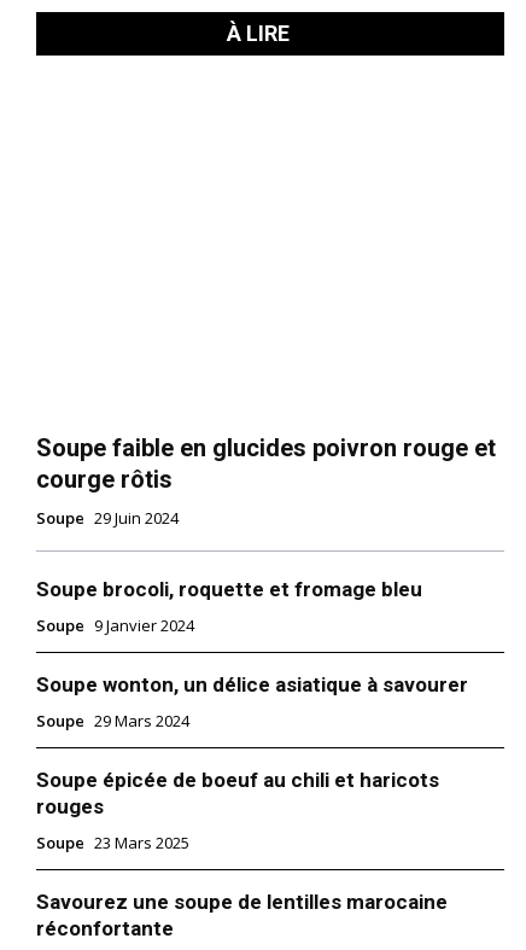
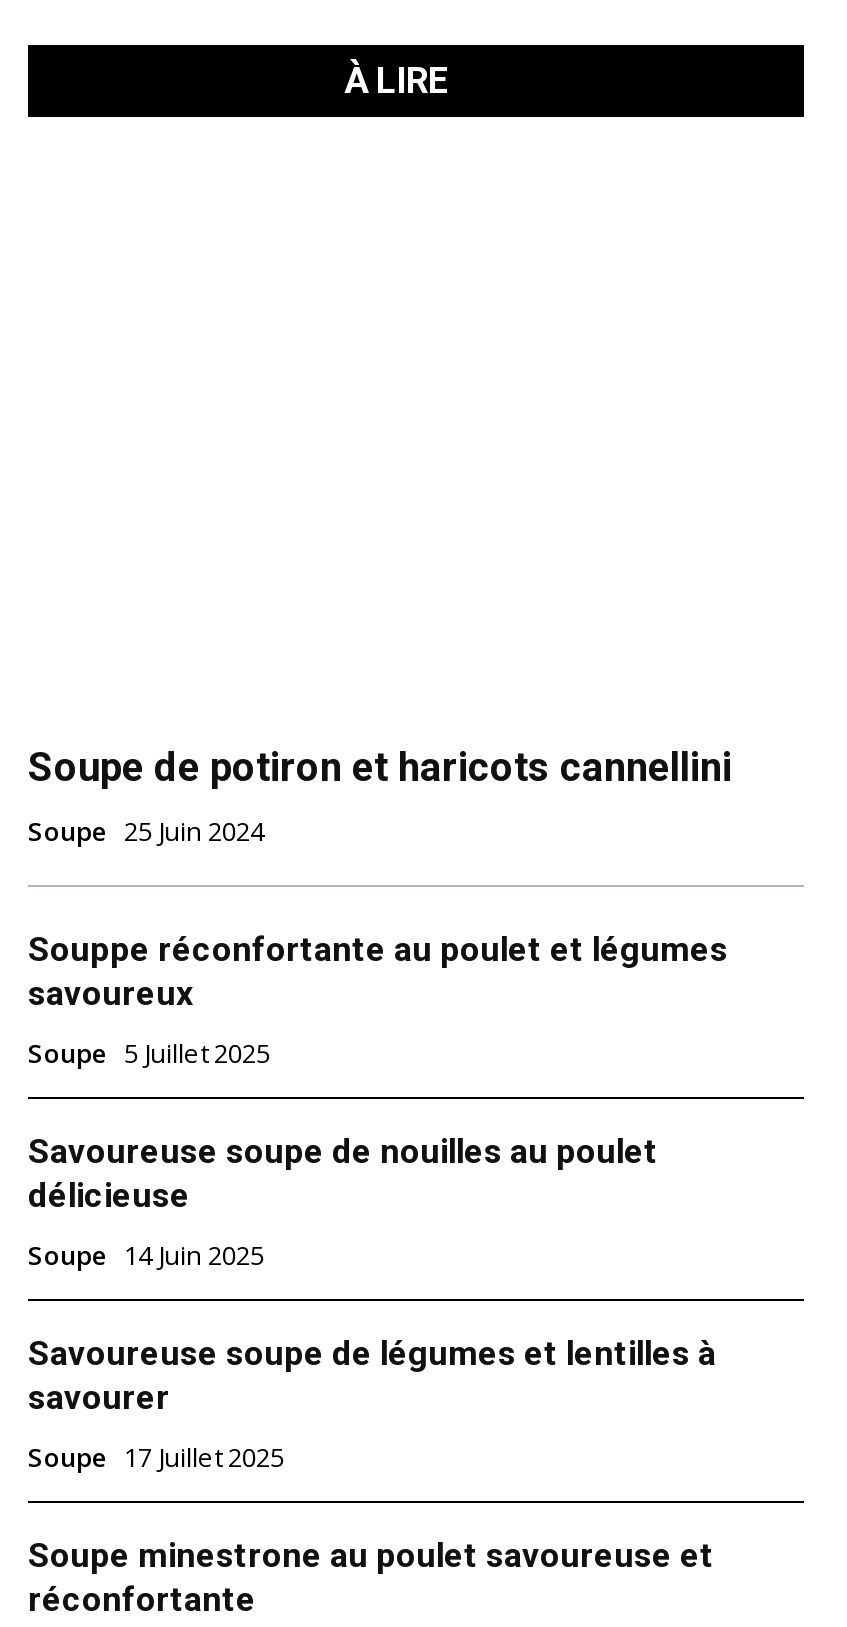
[36,433,496,493] Soupe faible en glucides poivron rouge et | courge rôtis -> [28,742,732,790] Soupe de potiron et haricots cannellini
[36,507,179,528] Soupe 29 Juin 2024 -> [28,812,264,848] Soupe 25 Juin 2024
[36,577,422,601] Soupe brocoli, roquette et fromage bleu -> [28,928,728,1012] Souppe réconfortante au poulet et légumes | savoureux
[36,614,194,636] Soupe 9 Janvier 2024 -> [28,1034,270,1070] Soupe 5 Juillet 2025
[36,672,468,696] Soupe wonton, un délice asiatique à savourer -> [28,1130,658,1214] Savoureuse soupe de nouilles au poulet | délicieuse
[36,709,189,731] Soupe 29 Mars 2024 -> [28,1236,264,1272] Soupe 14 Juin 2025
[36,767,439,818] Soupe épicée de boeuf au chili et haricots | rouges -> [28,1332,716,1416] Savoureuse soupe de légumes et lentilles à | savourer
[36,831,189,853] Soupe 23 Mars 2025 -> [28,1438,284,1474] Soupe 17 Juillet 2025
[36,889,448,913] Savourez une soupe de lentilles marocaine -> [28,1534,714,1574] Soupe minestrone au poulet savoureuse et

